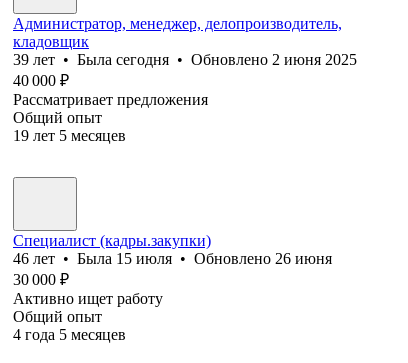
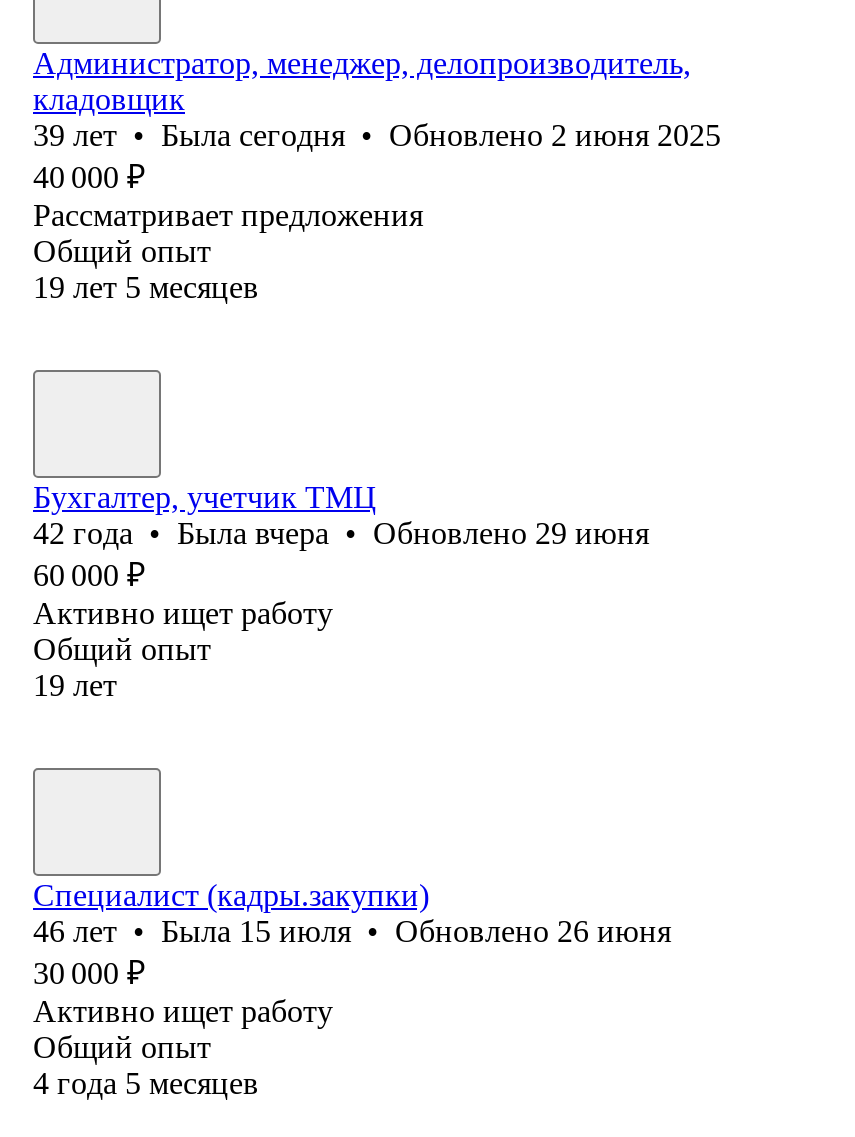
none -> [33,480,649,702] Бухгалтер, учетчик ТМЦ | 42 года • Была вчера • Обновлено 29 июня | 60 000 ₽ | Активно ищет работу | Общий опыт | 19 лет

